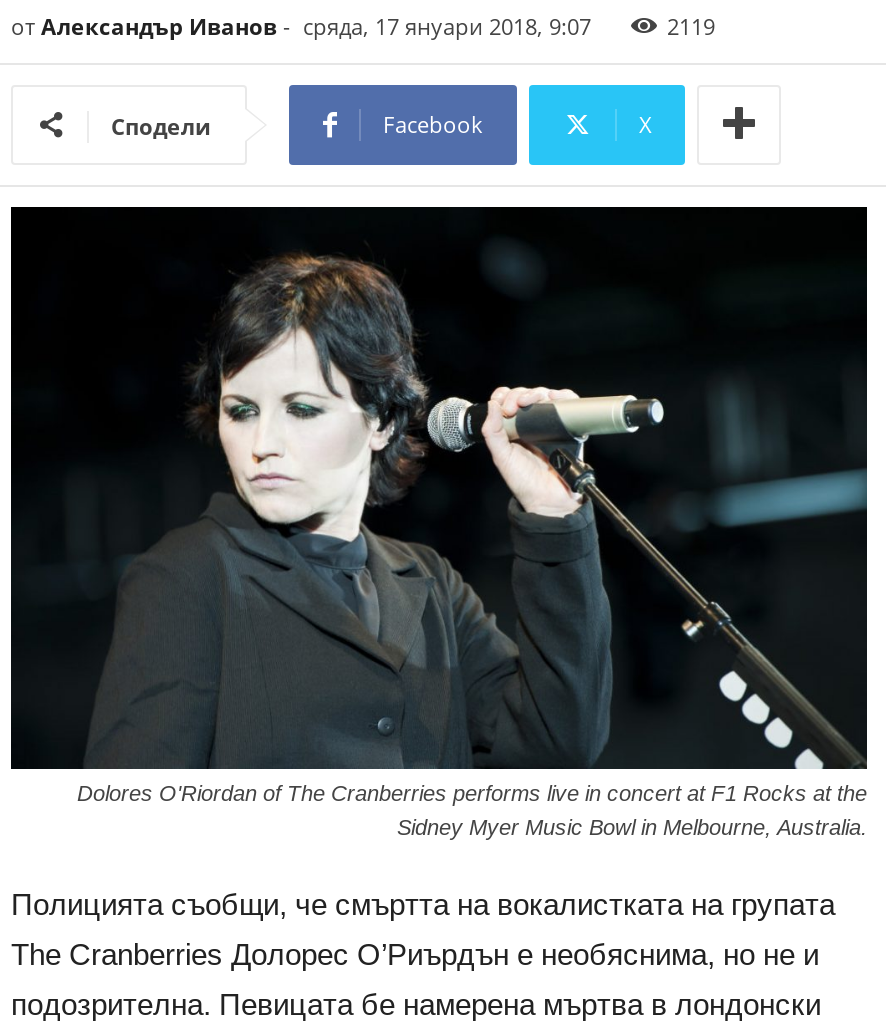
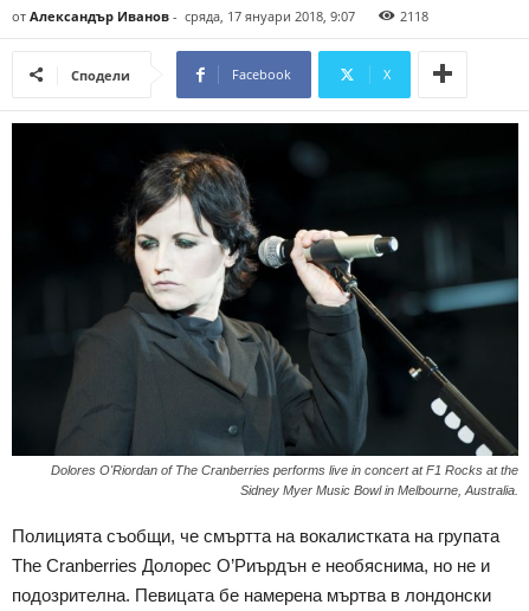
[667,11,715,41] 2119 -> [400,7,428,25] 2118

